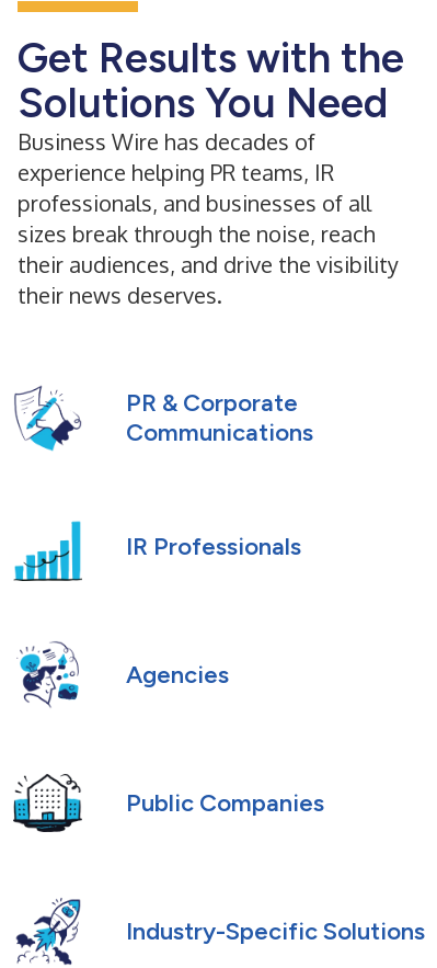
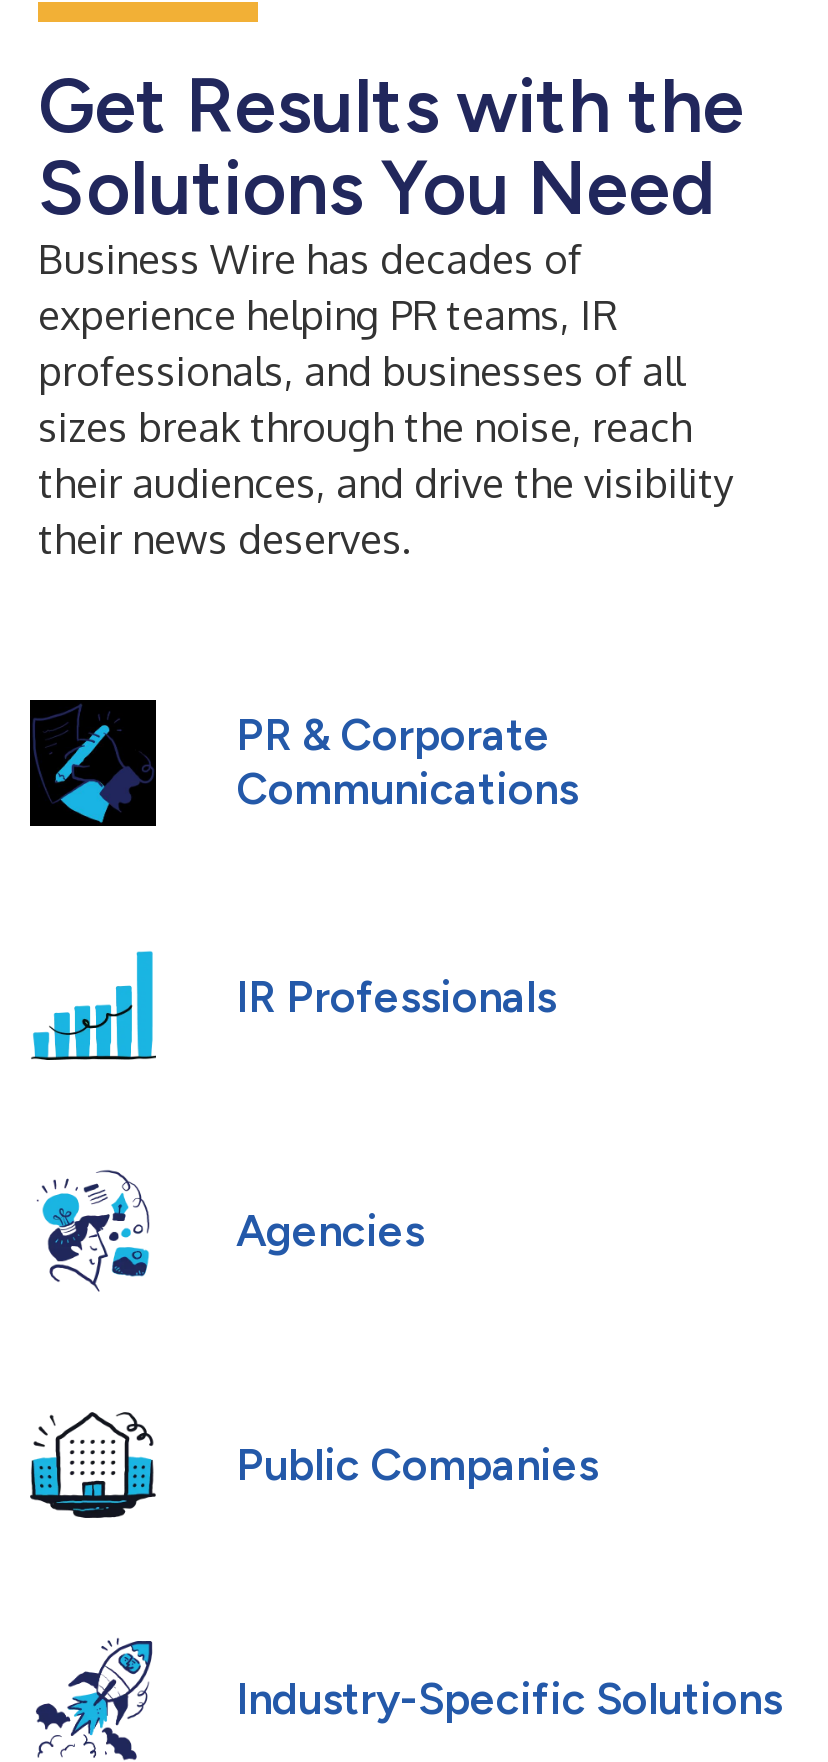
[13,384,82,453] [image] -> [28,698,158,828] [image]

